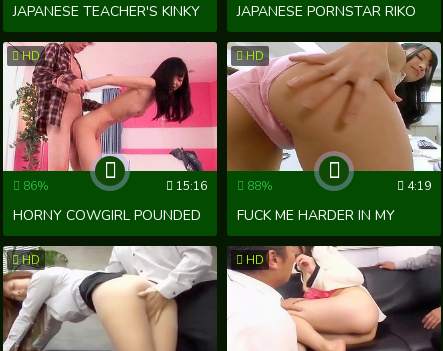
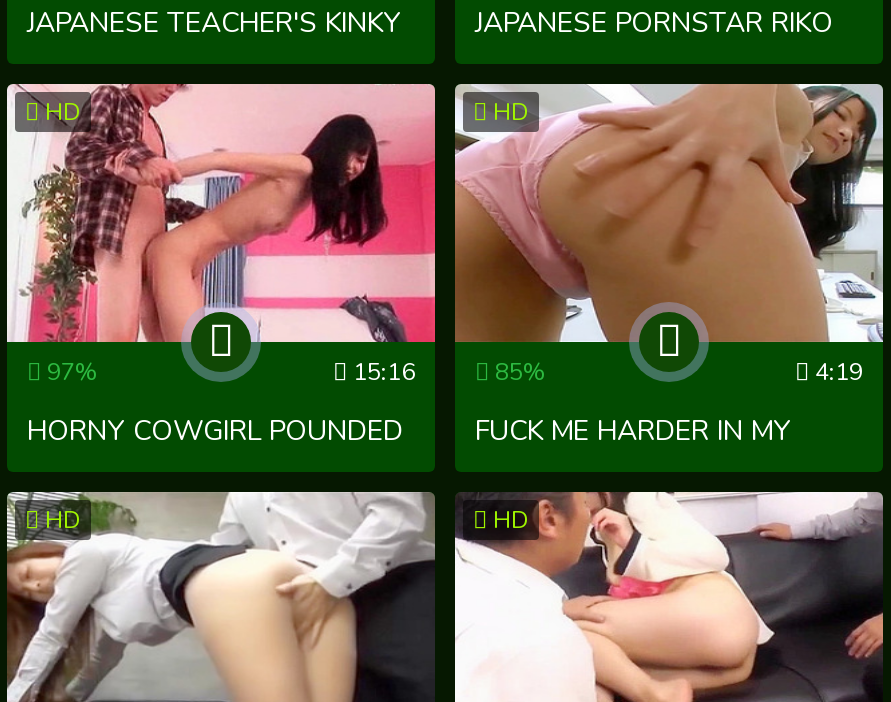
[23,178,49,194] 86% -> [47,356,99,388] 97%
[247,178,273,194] 88% -> [495,356,547,388] 85%

